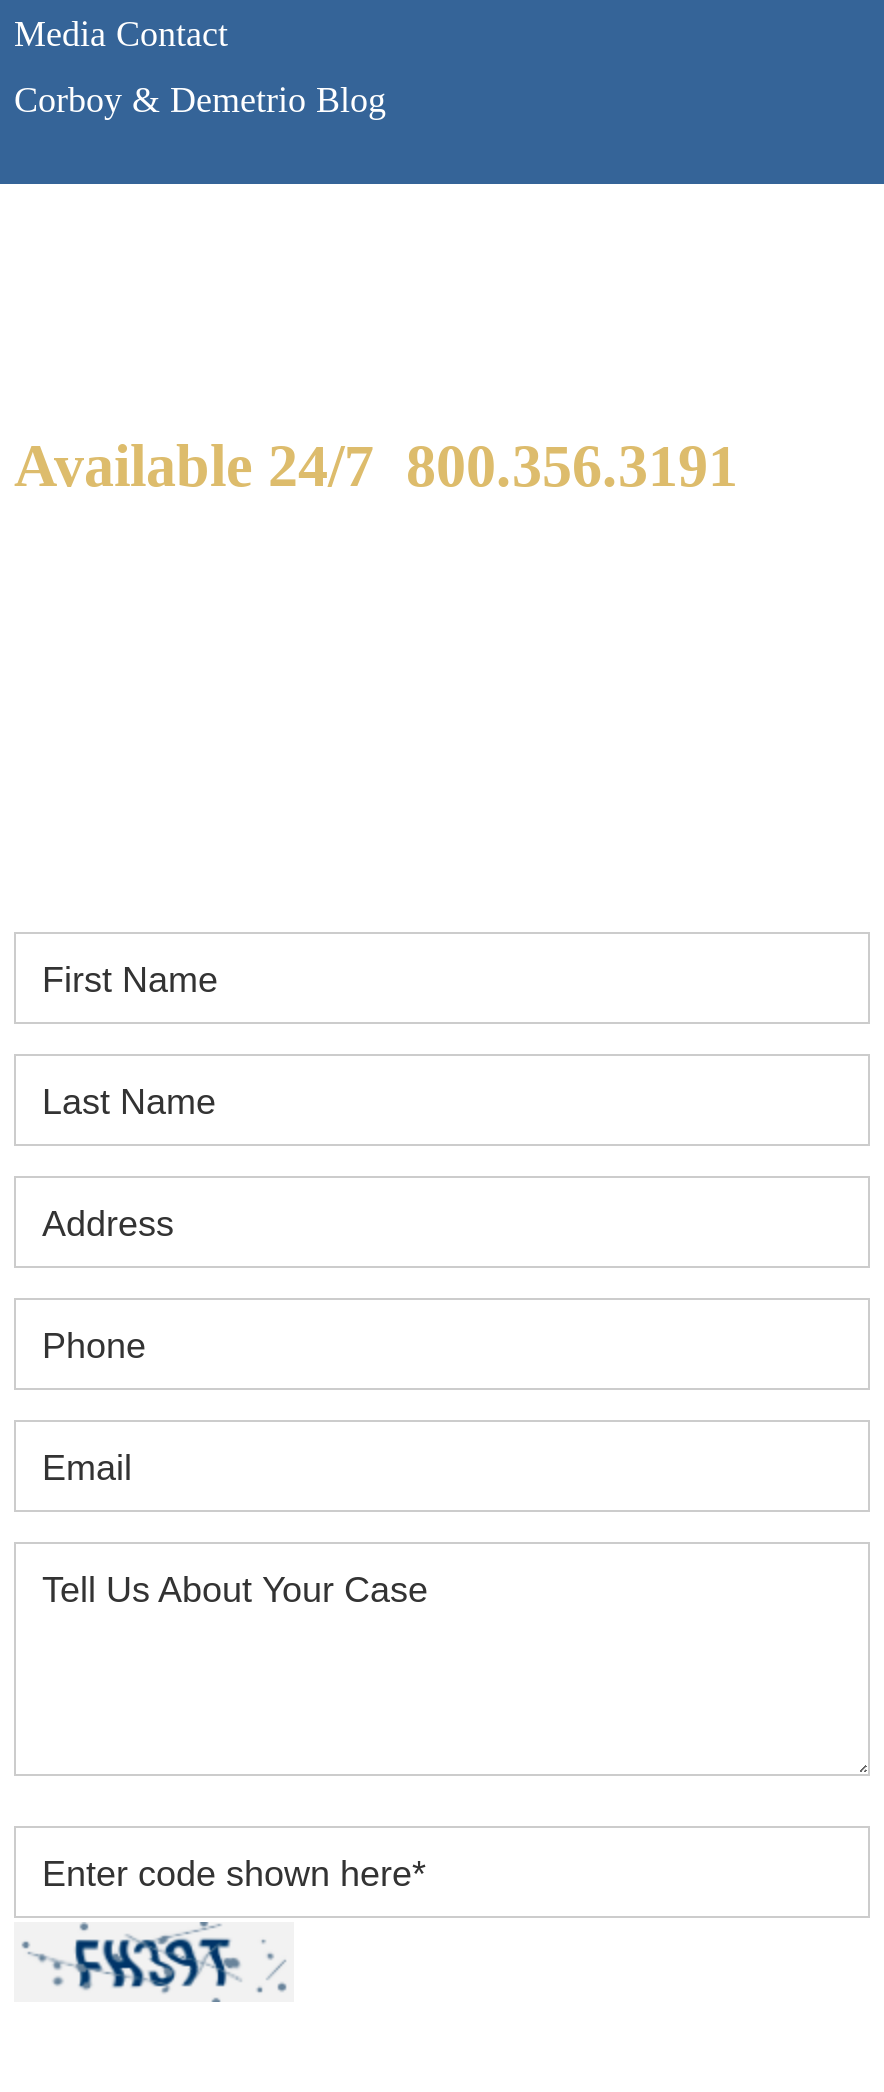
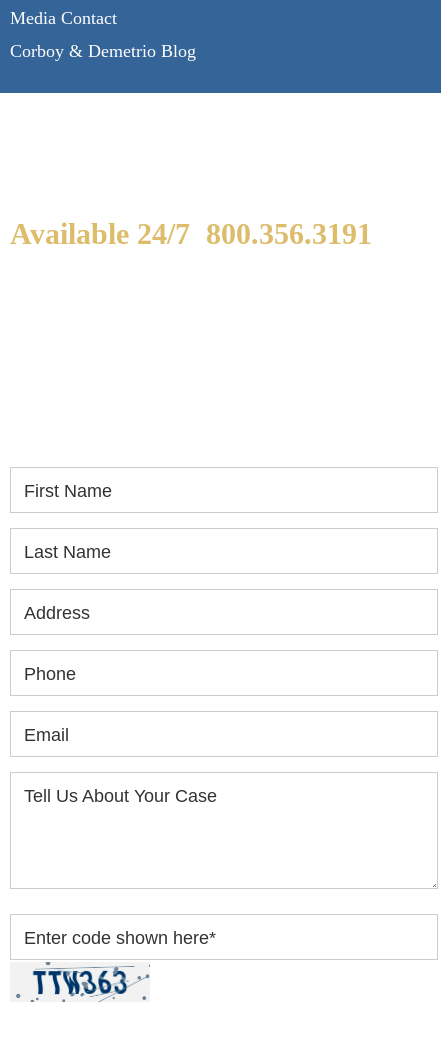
[22,1920,292,2004] [image] -> [15,961,150,1003] [image]

